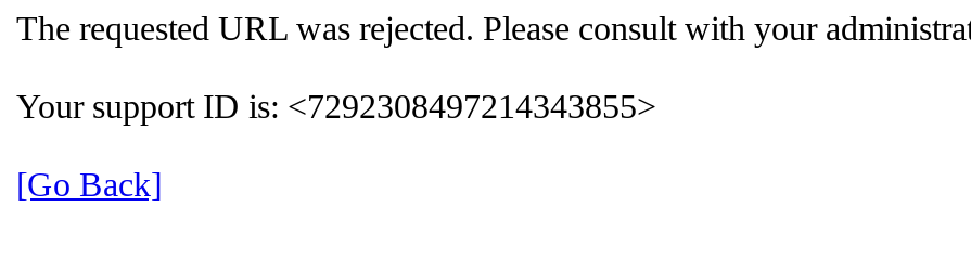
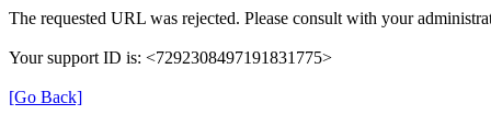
[16,88,656,125] Your support ID is: <7292308497214343855> -> [9,48,332,67] Your support ID is: <7292308497191831775>

